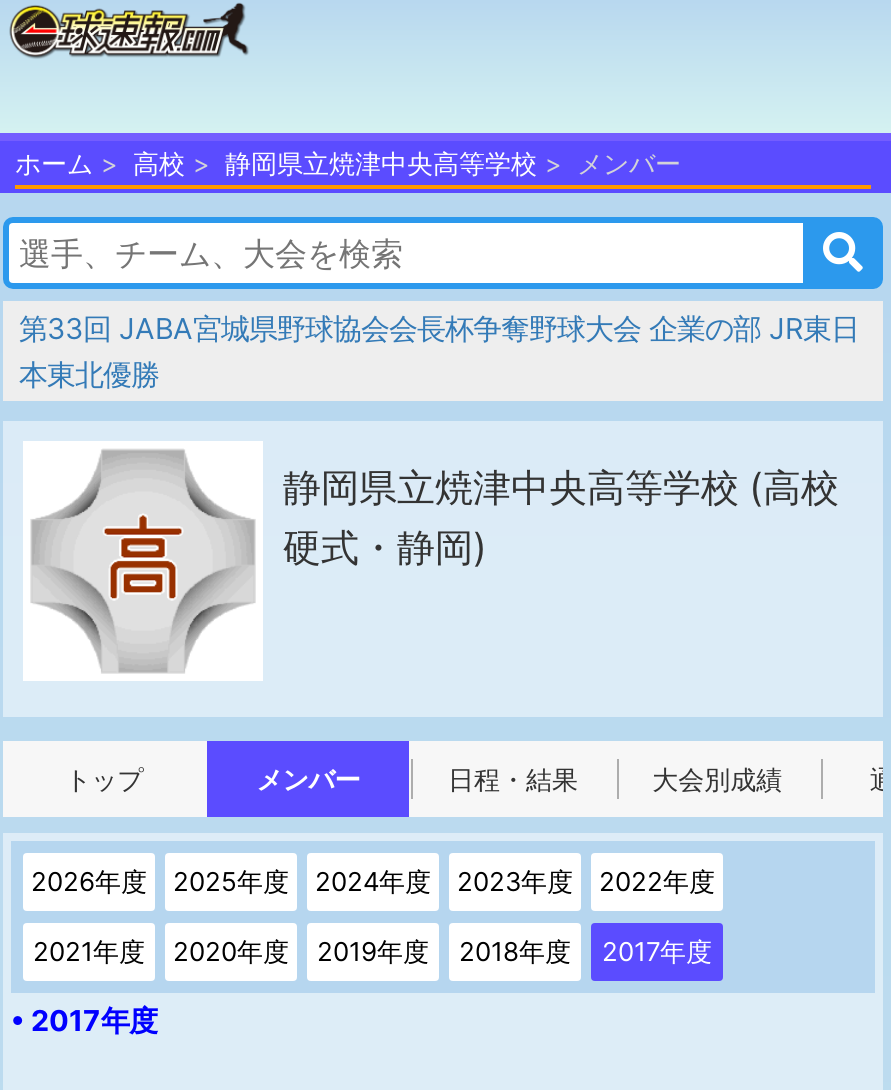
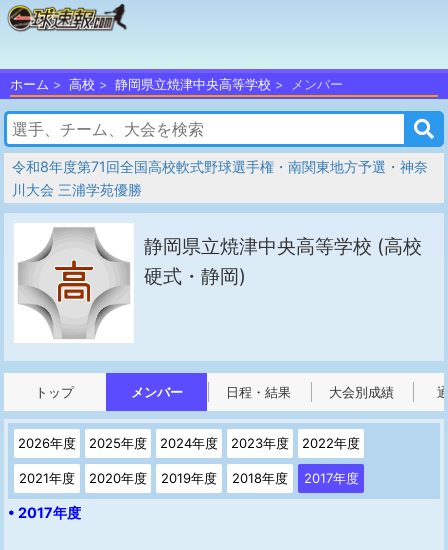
[19,311,859,391] 第33回 JABA宮城県野球協会会長杯争奪野球大会 企業の部 JR東日 | 本東北優勝 -> [12,158,428,198] 令和8年度第71回全国高校軟式野球選手権・南関東地方予選・神奈 | 川大会 三浦学苑優勝

